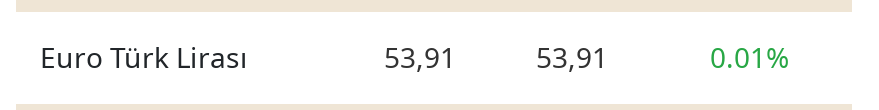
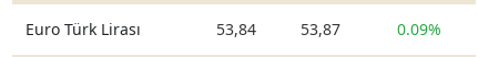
[384,38,456,76] 53,91 -> [216,18,256,39] 53,84
[536,38,608,76] 53,91 -> [301,18,340,39] 53,87
[710,38,790,76] 0.01% -> [397,18,441,39] 0.09%

